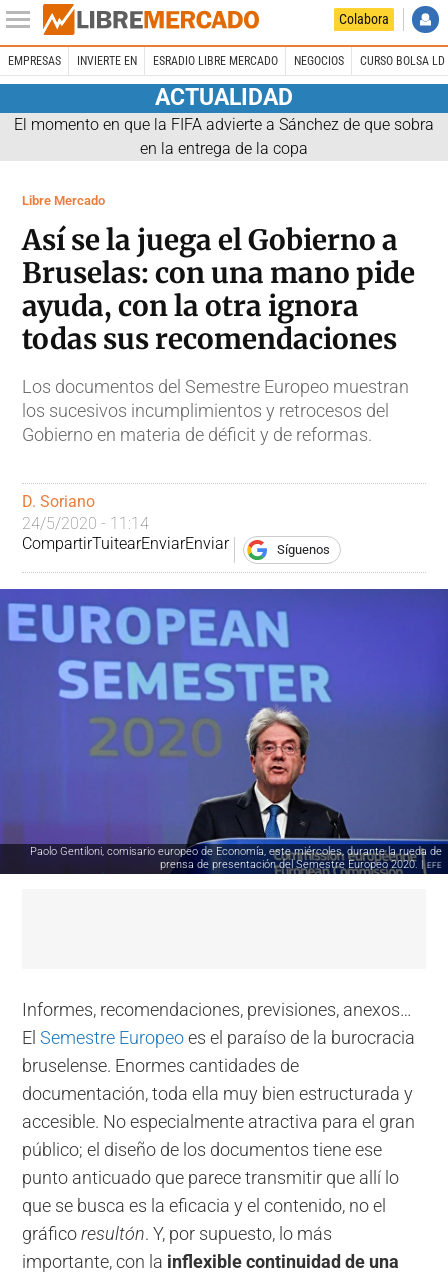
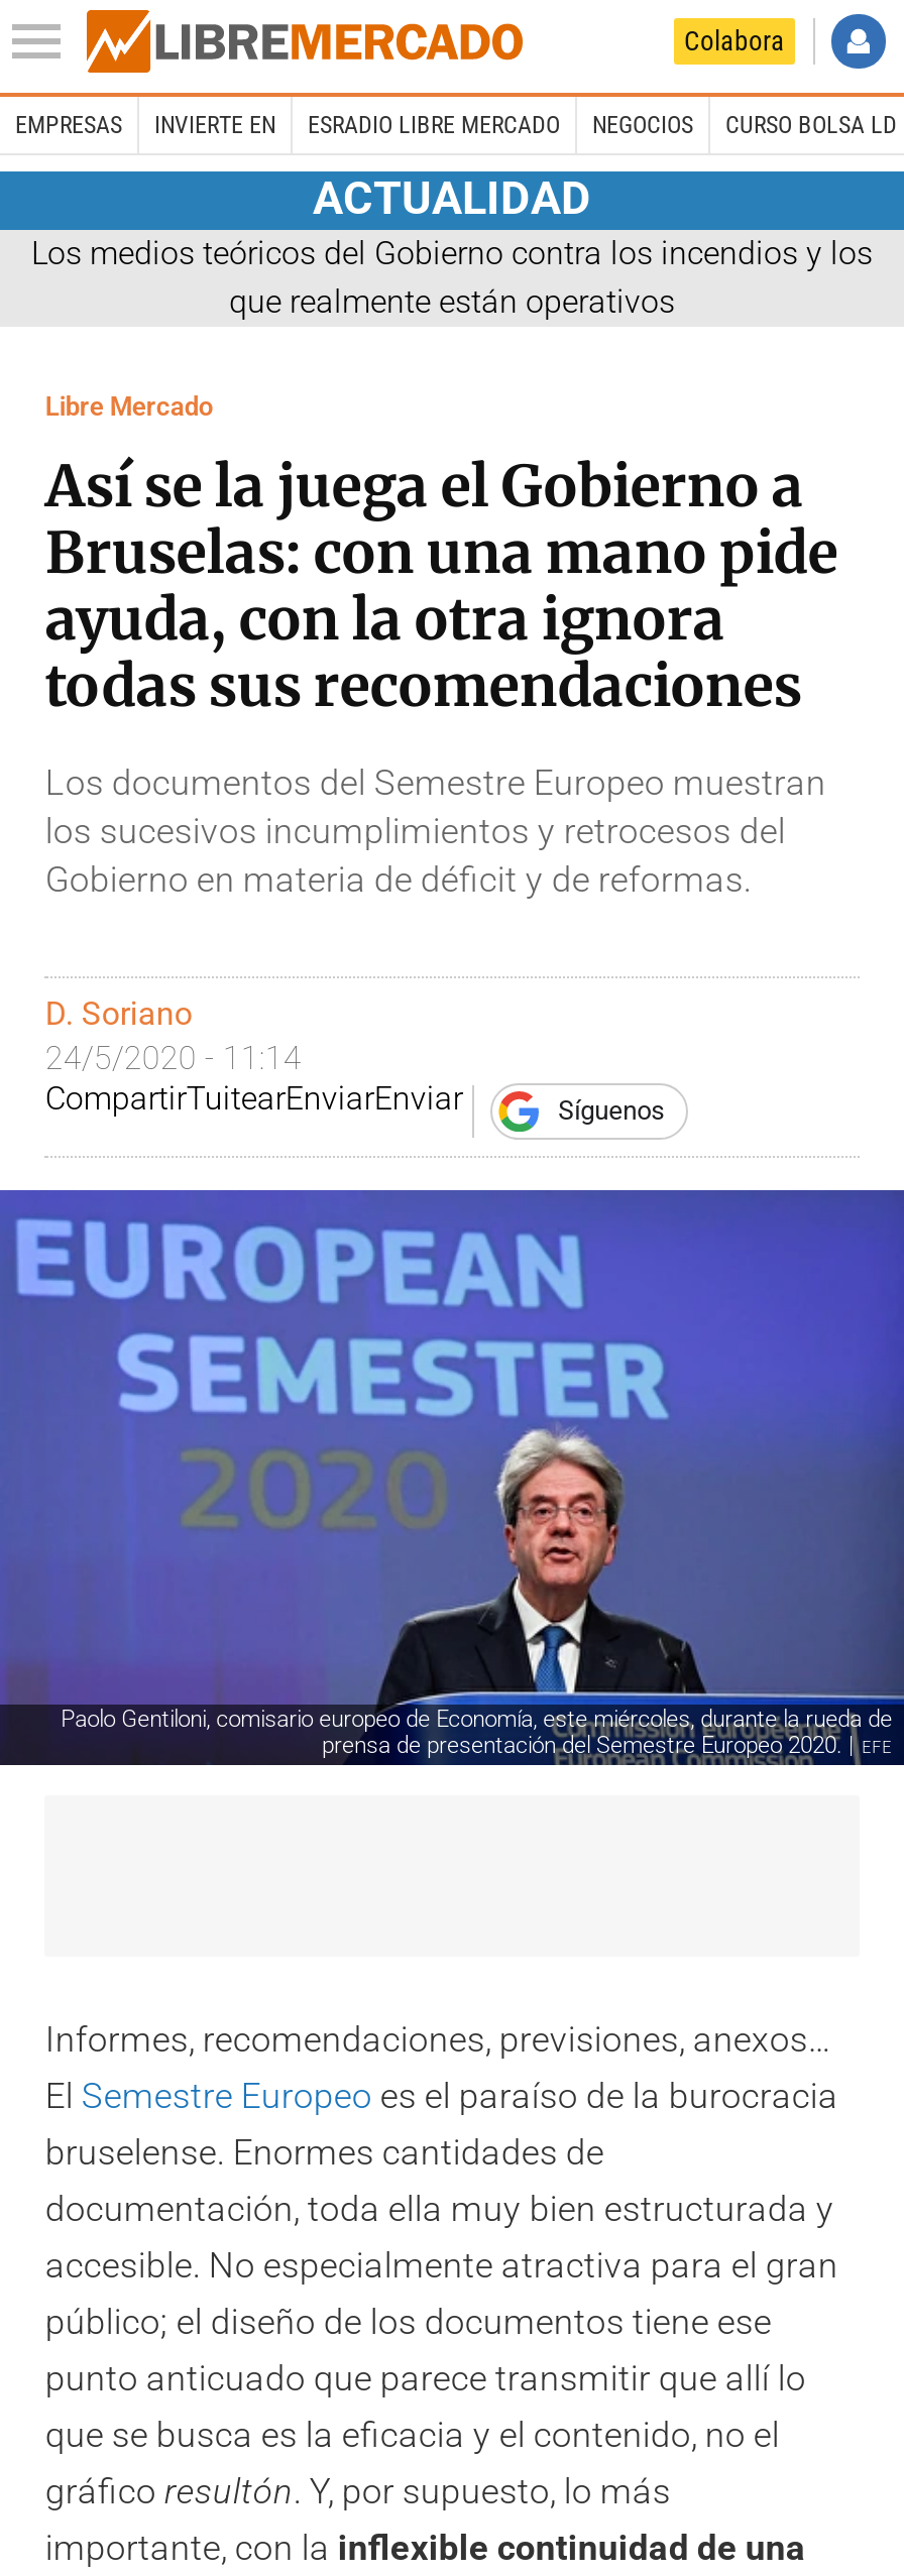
[14,115,434,158] El momento en que la FIFA advierte a Sánchez de que sobra | en la entrega de la copa -> [31,233,873,320] Los medios teóricos del Gobierno contra los incendios y los | que realmente están operativos

